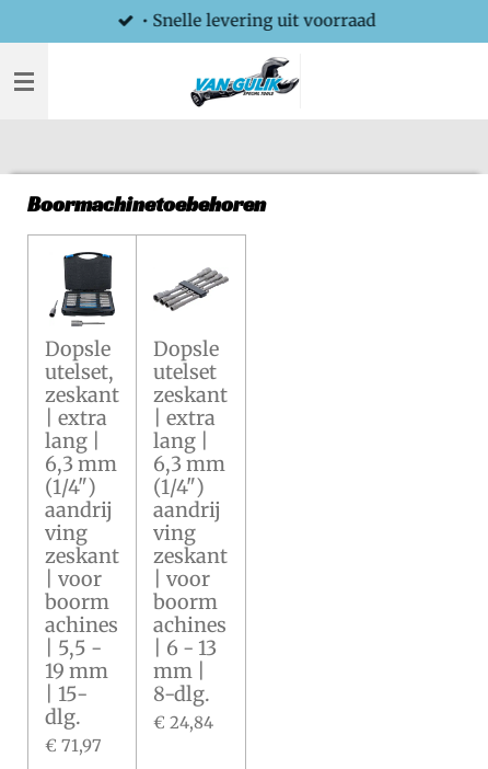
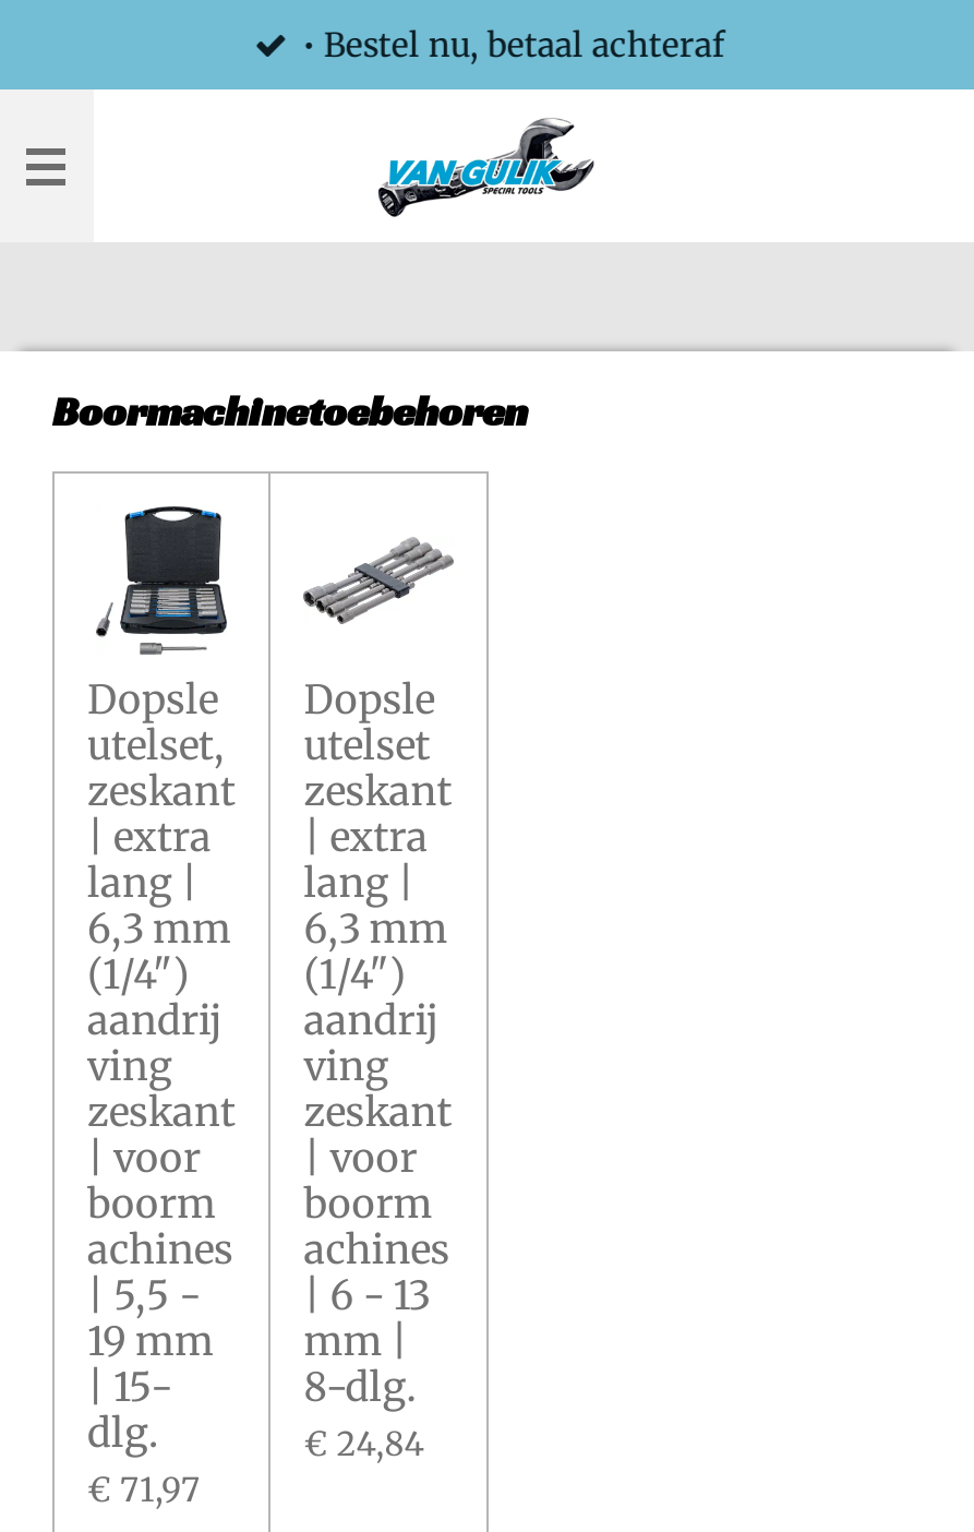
[142,10,376,30] • Snelle levering uit voorraad -> [302,24,725,65] • Bestel nu, betaal achteraf

